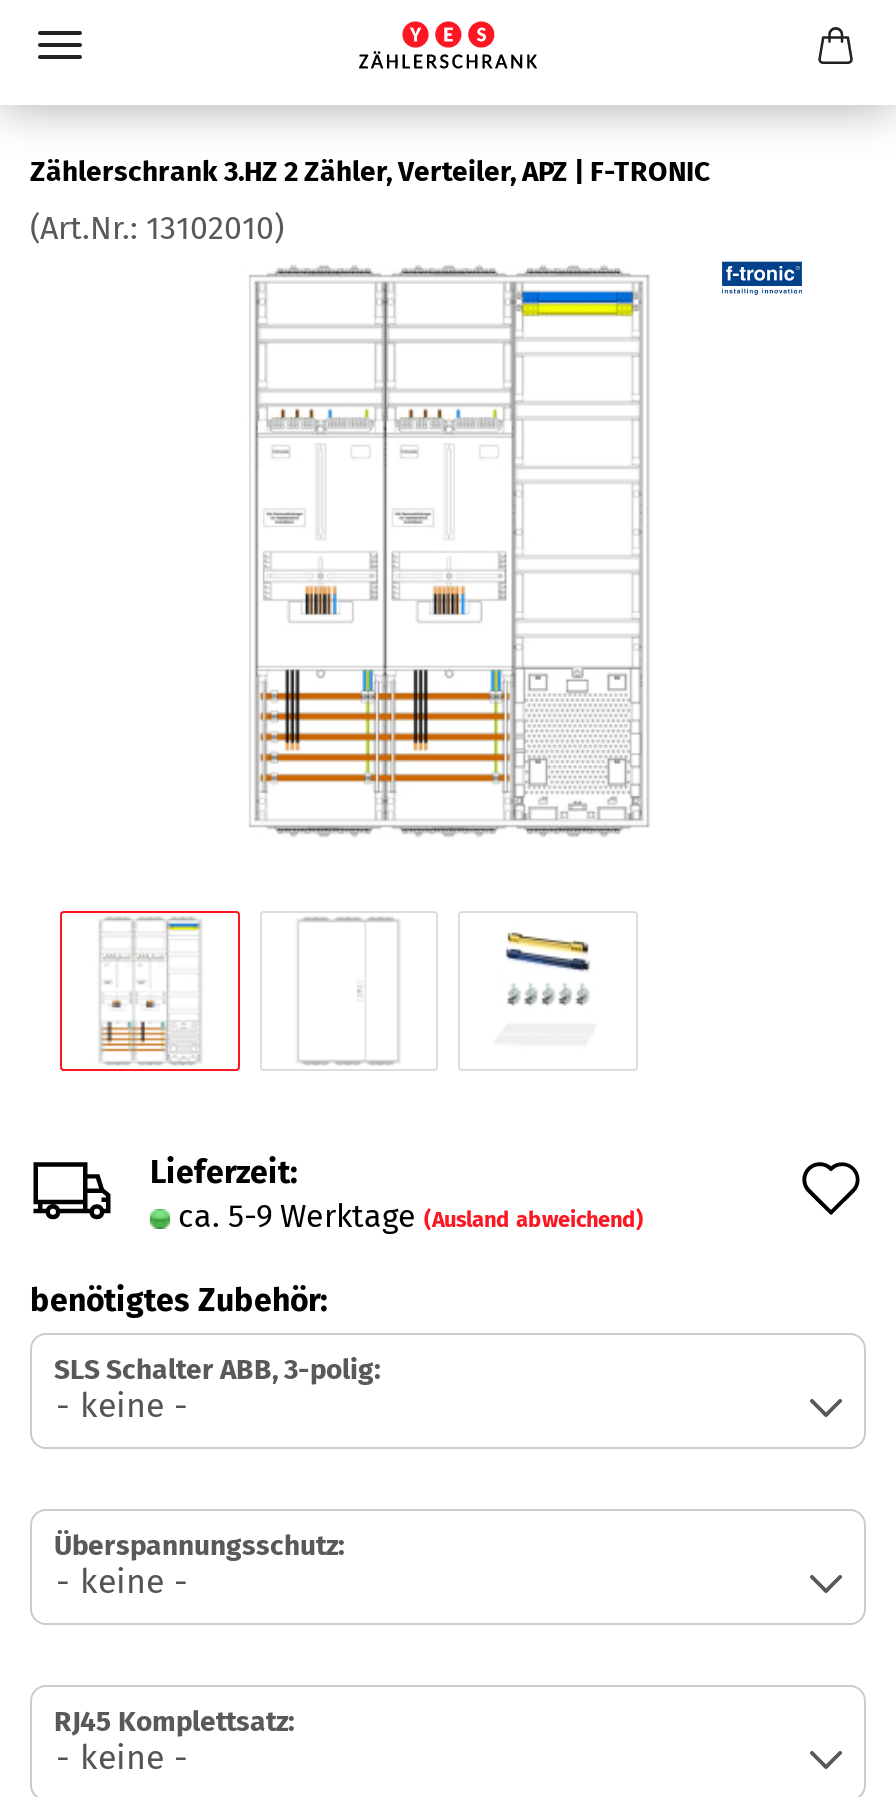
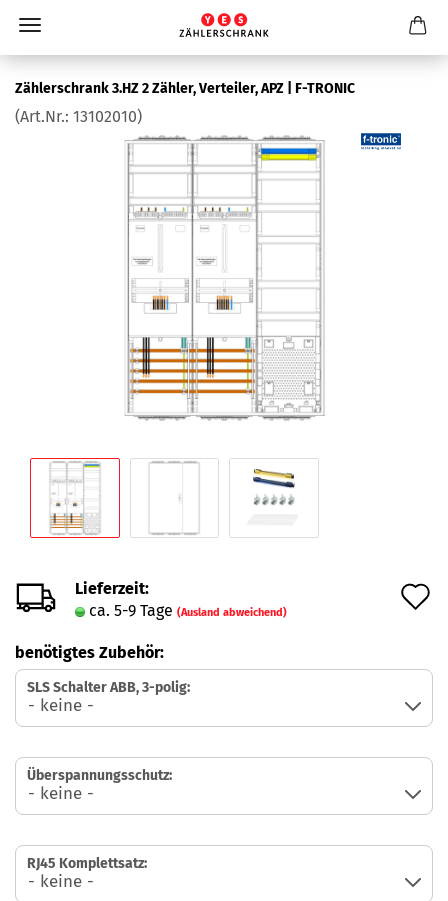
[178,1197,644,1235] ca. 5-9 Werktage (Ausland abweichend) -> [89,601,287,620] ca. 5-9 Tage (Ausland abweichend)

